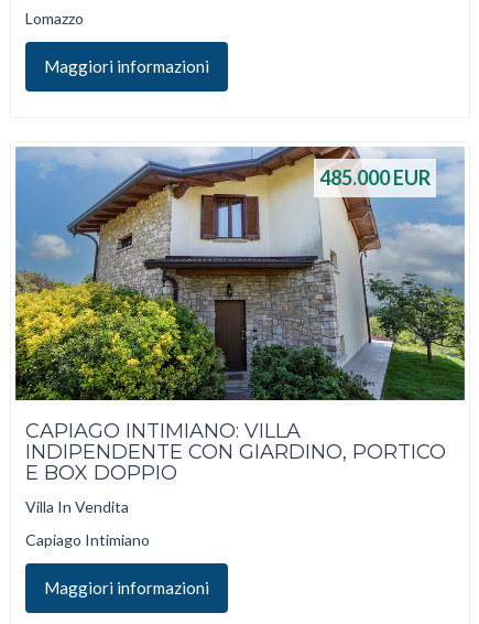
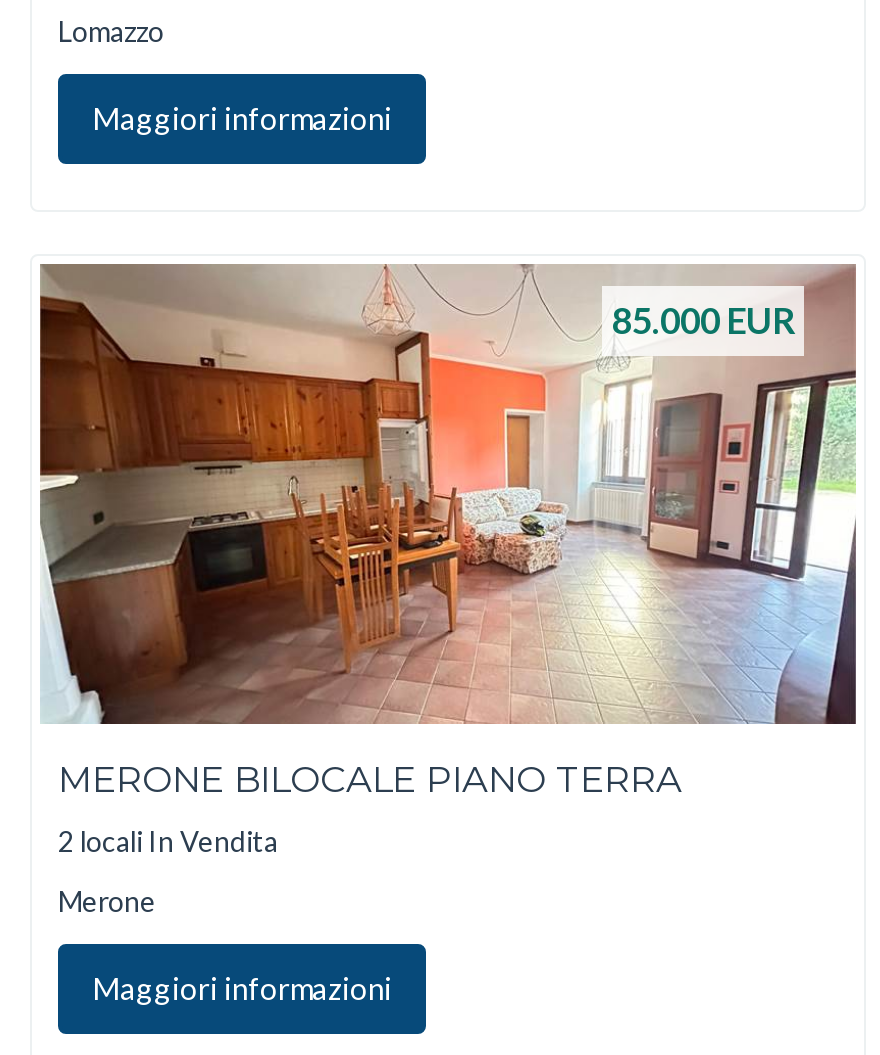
[14,147,466,401] [image] | 485.000 EUR -> [38,262,858,706] [image] | 85.000 EUR
[25,419,446,485] CAPIAGO INTIMIANO: VILLA | INDIPENDENTE CON GIARDINO, PORTICO | E BOX DOPPIO -> [58,758,682,802] MERONE BILOCALE PIANO TERRA
[25,497,129,515] Villa In Vendita -> [58,823,278,857] 2 locali In Vendita
[25,530,150,549] Capiago Intimiano -> [58,884,156,918] Merone

